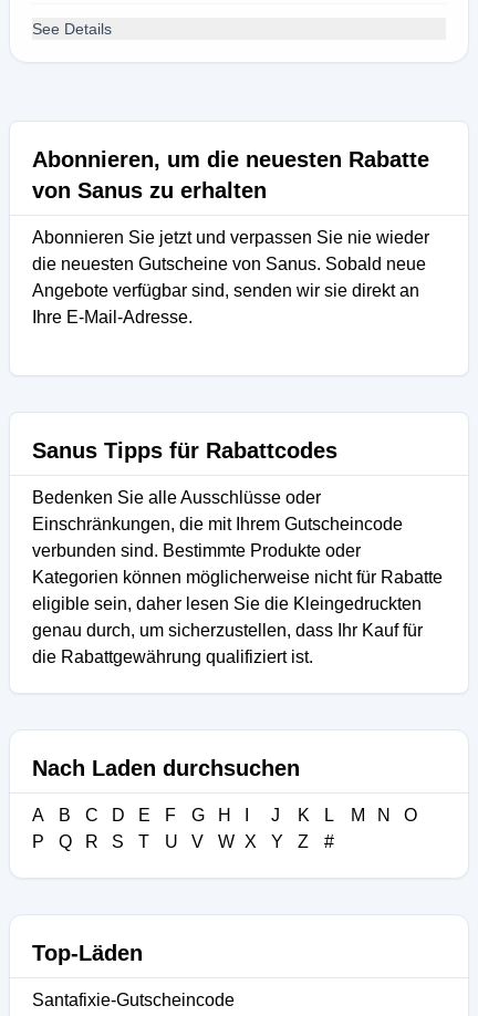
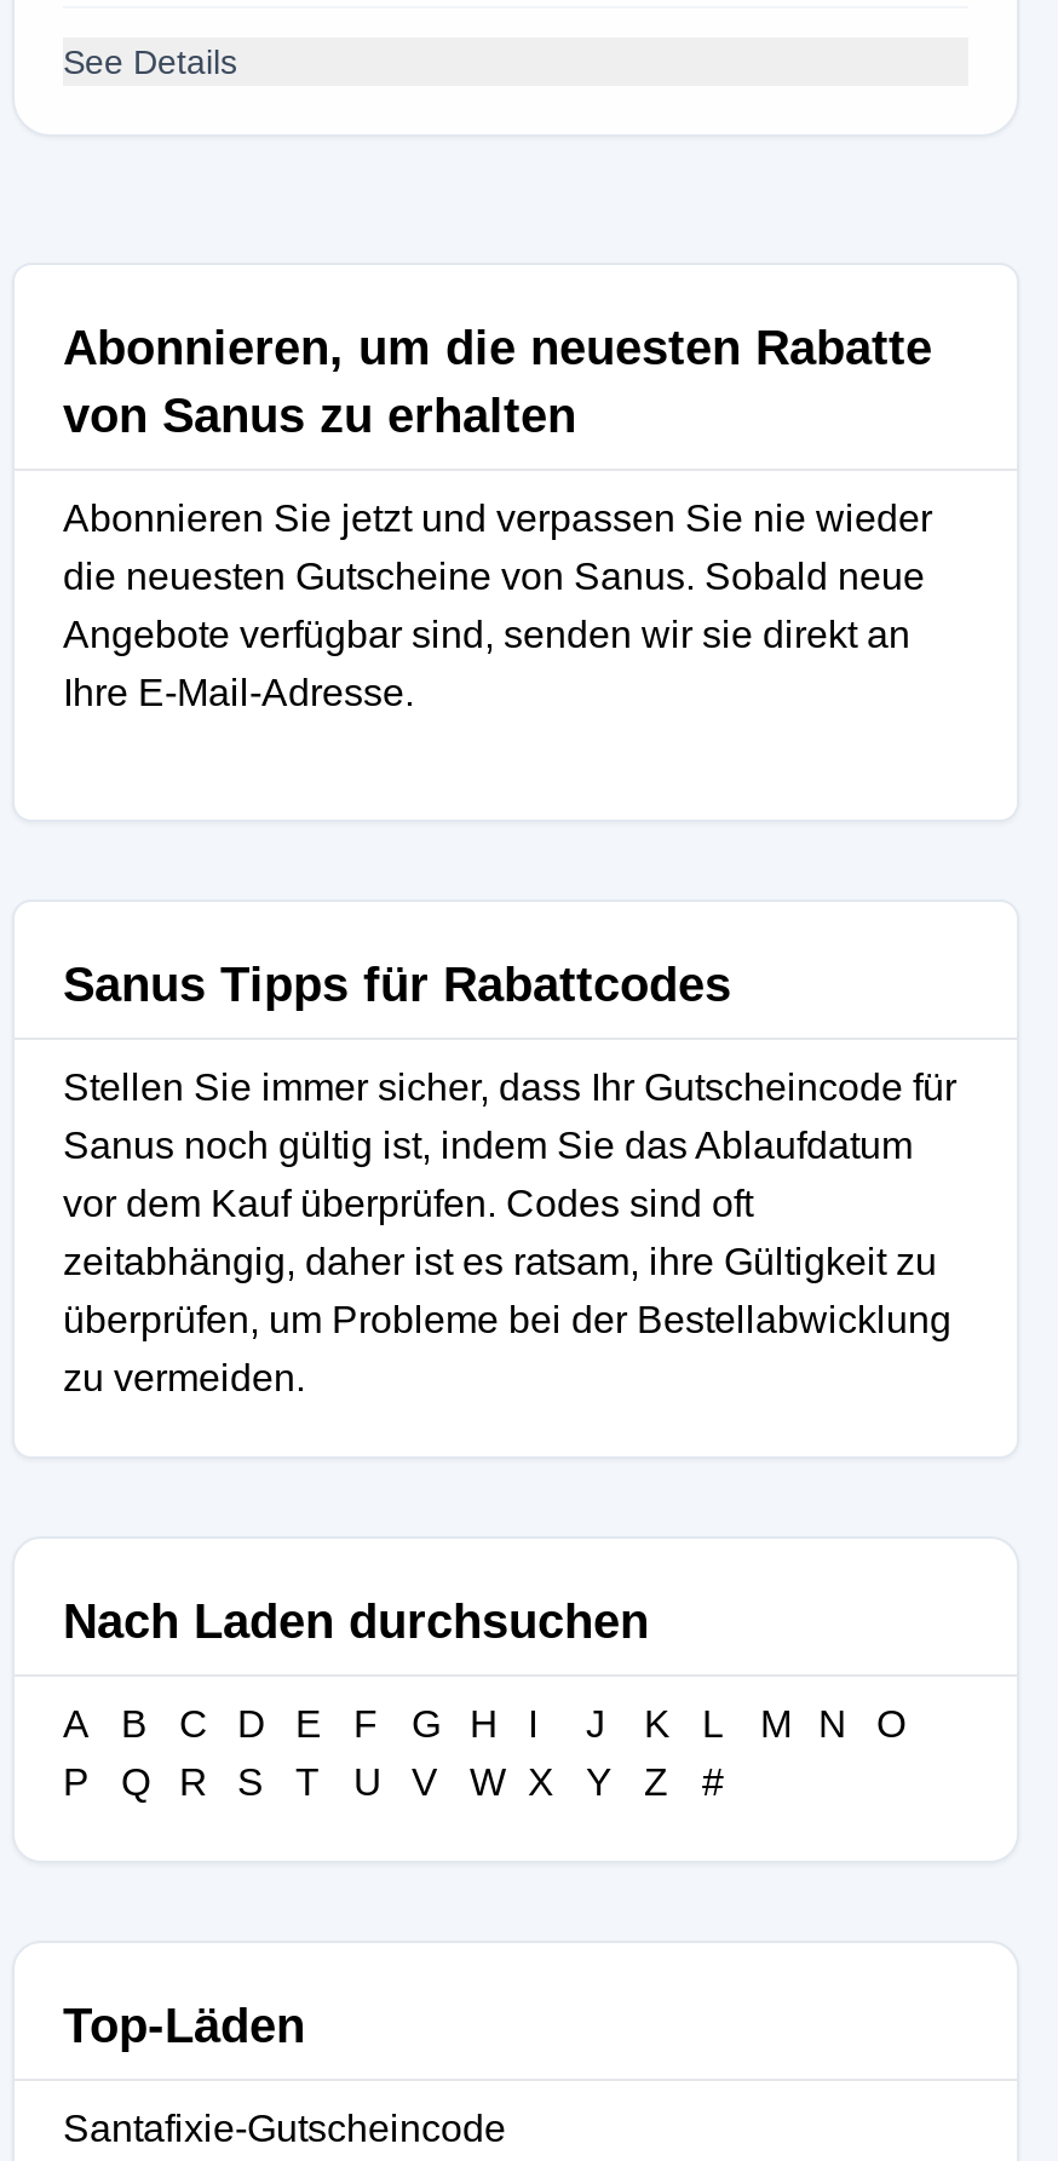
[32,488,443,666] Bedenken Sie alle Ausschlüsse oder | Einschränkungen, die mit Ihrem Gutscheincode | verbunden sind. Bestimmte Produkte oder | Kategorien können möglicherweise nicht für Rabatte | eligible sein, daher lesen Sie die Kleingedruckten | genau durch, um sicherzustellen, dass Ihr Kauf für | die Rabattgewährung qualifiziert ist. -> [63,1067,956,1398] Stellen Sie immer sicher, dass Ihr Gutscheincode für | Sanus noch gültig ist, indem Sie das Ablaufdatum | vor dem Kauf überprüfen. Codes sind oft | zeitabhängig, daher ist es ratsam, ihre Gültigkeit zu | überprüfen, um Probleme bei der Bestellabwicklung | zu vermeiden.

